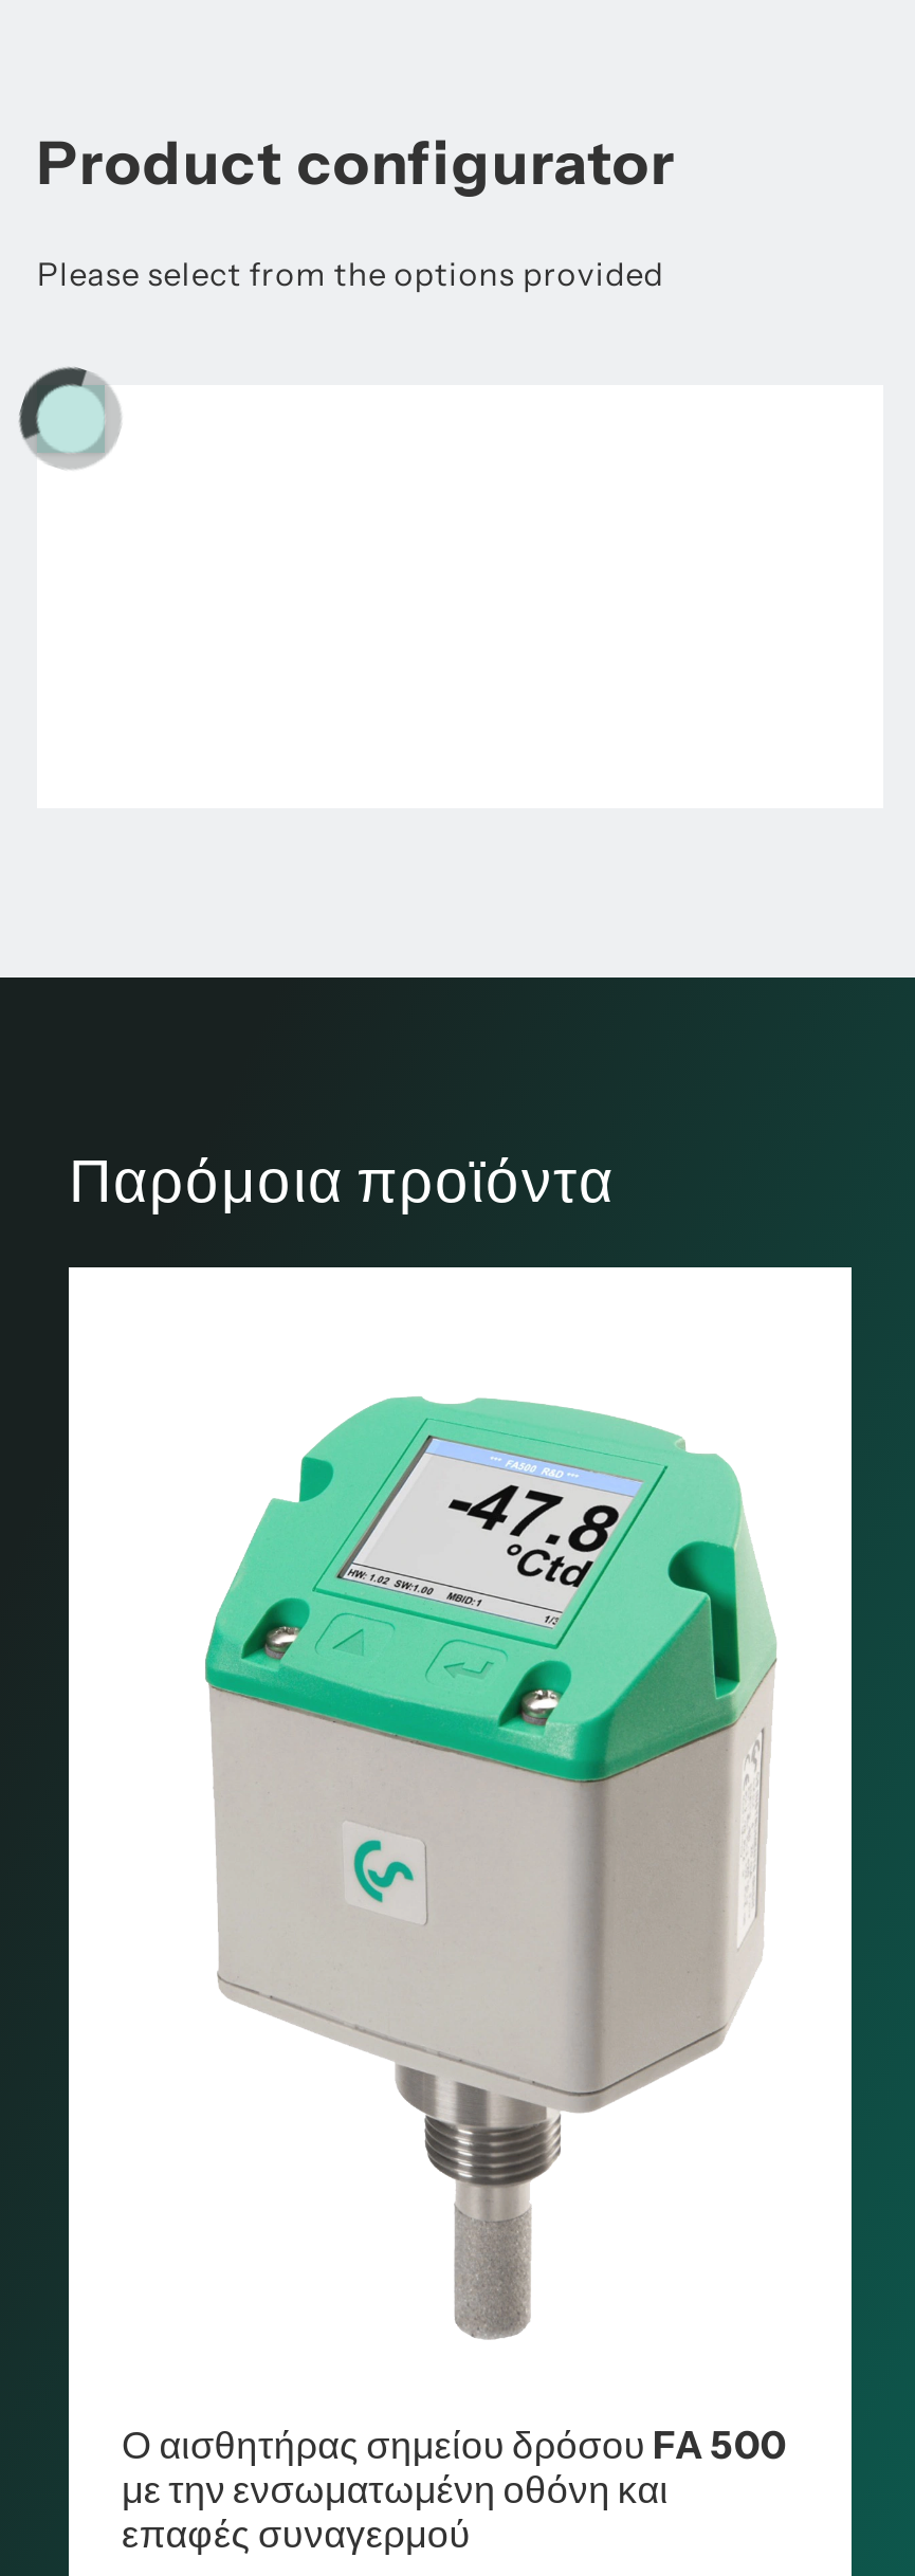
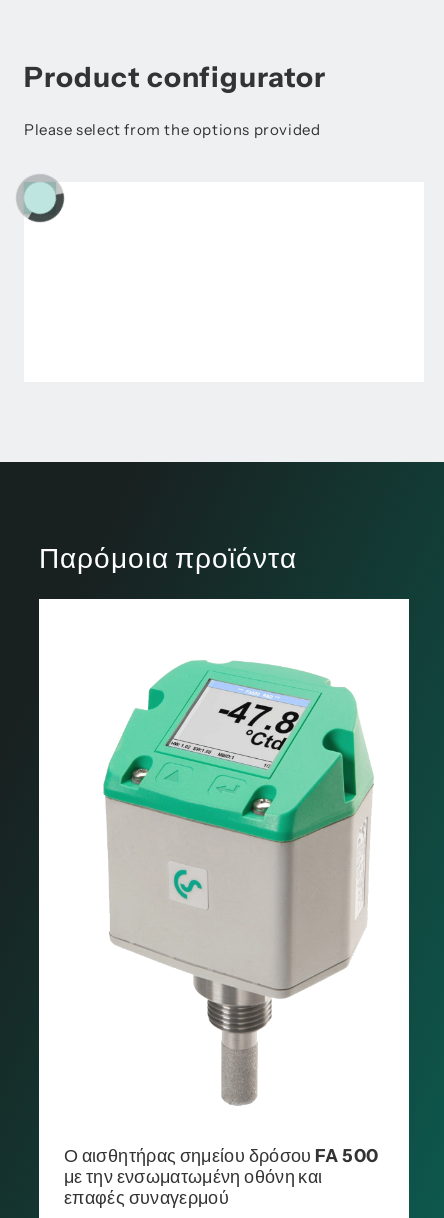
[20,368,120,468] [image] -> [17,175,64,222] [image]

